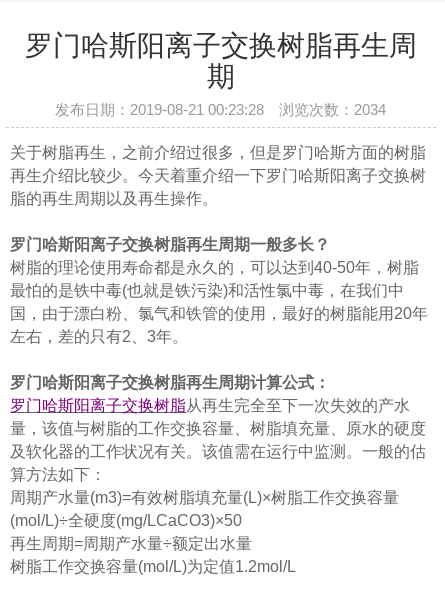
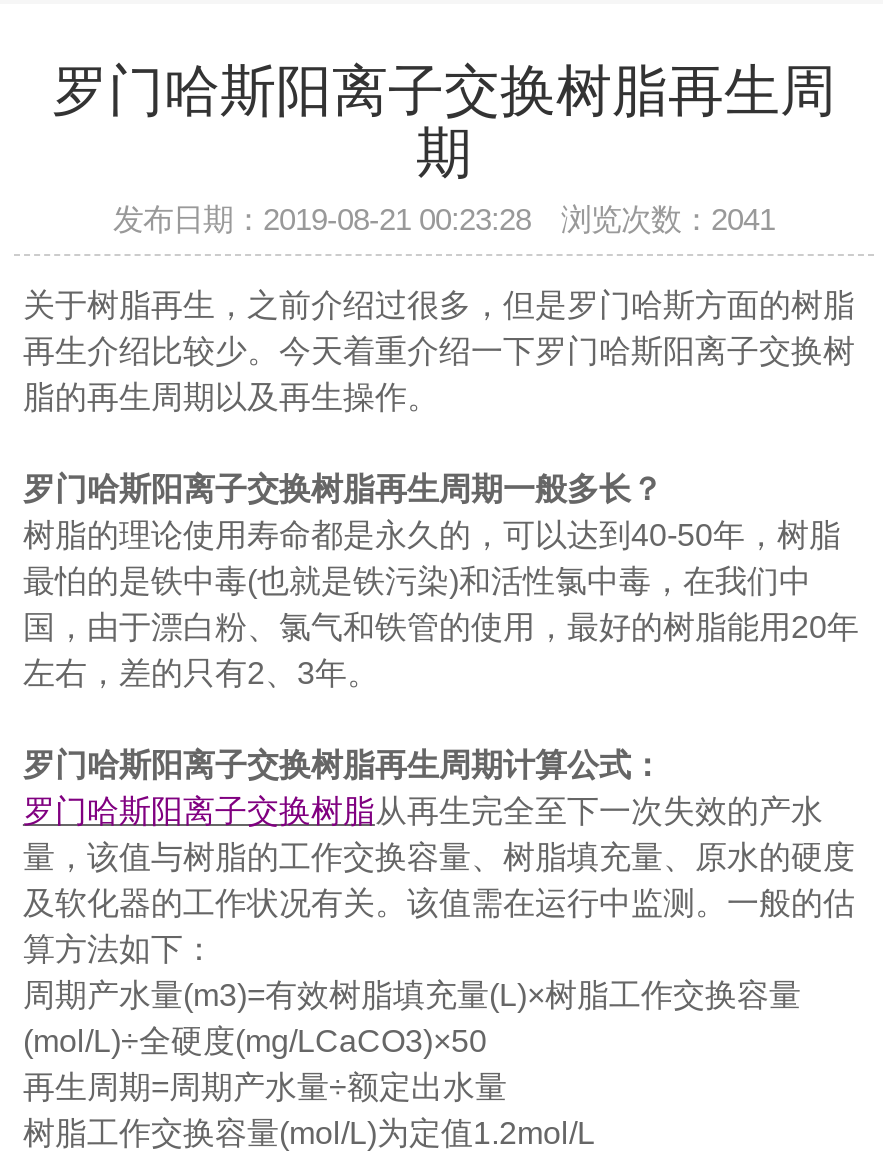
[55,101,386,118] 发布日期：2019-08-21 00:23:28 浏览次数：2034 -> [113,202,775,236] 发布日期：2019-08-21 00:23:28 浏览次数：2041

